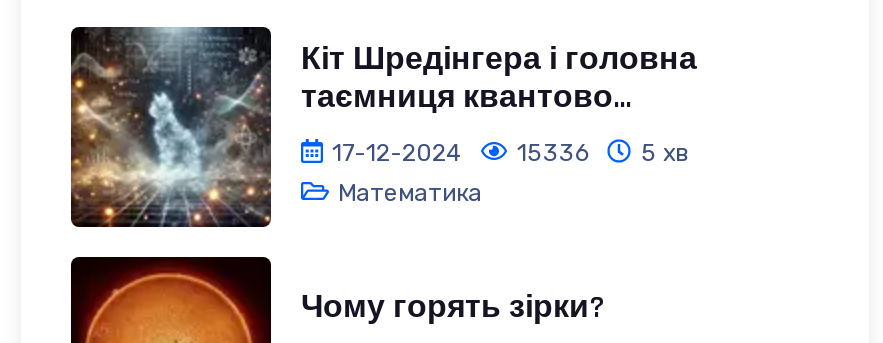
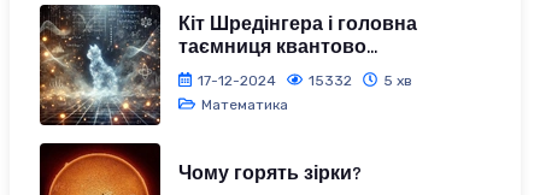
[332,138,689,166] 17-12-2024 15336 5 хв -> [197,72,412,89] 17-12-2024 15332 5 хв

